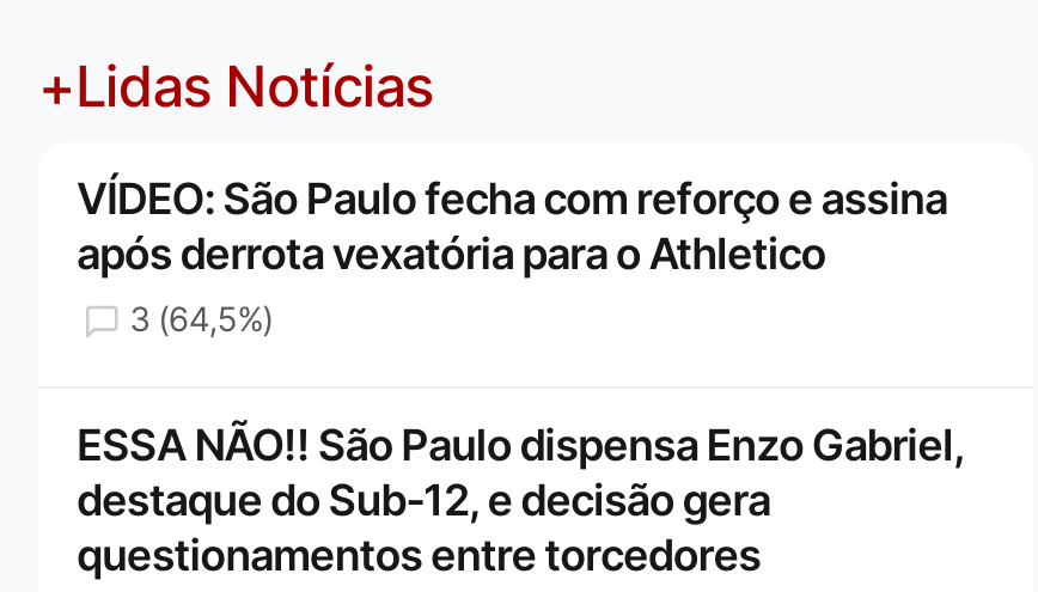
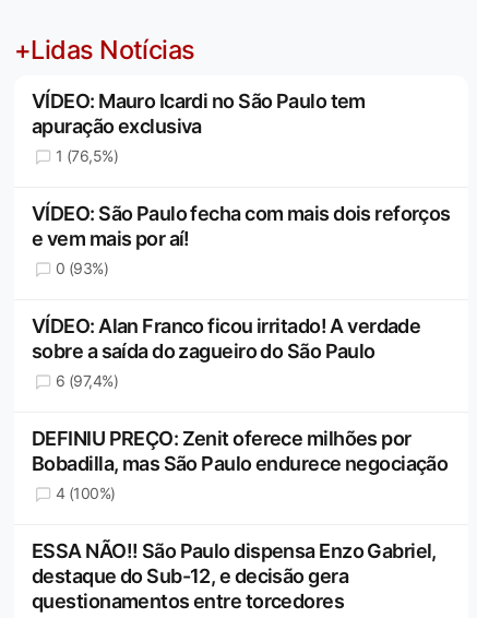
[77,174,947,339] VÍDEO: São Paulo fecha com reforço e assina | após derrota vexatória para o Athletico | 3 (64,5%) -> [32,90,451,502] VÍDEO: Mauro Icardi no São Paulo tem | apuração exclusiva | 1 (76,5%) | VÍDEO: São Paulo fecha com mais dois reforços | e vem mais por aí! | 0 (93%) | VÍDEO: Alan Franco ficou irritado! A verdade | sobre a saída do zagueiro do São Paulo | 6 (97,4%) | DEFINIU PREÇO: Zenit oferece milhões por | Bobadilla, mas São Paulo endurece negociação | 4 (100%)

